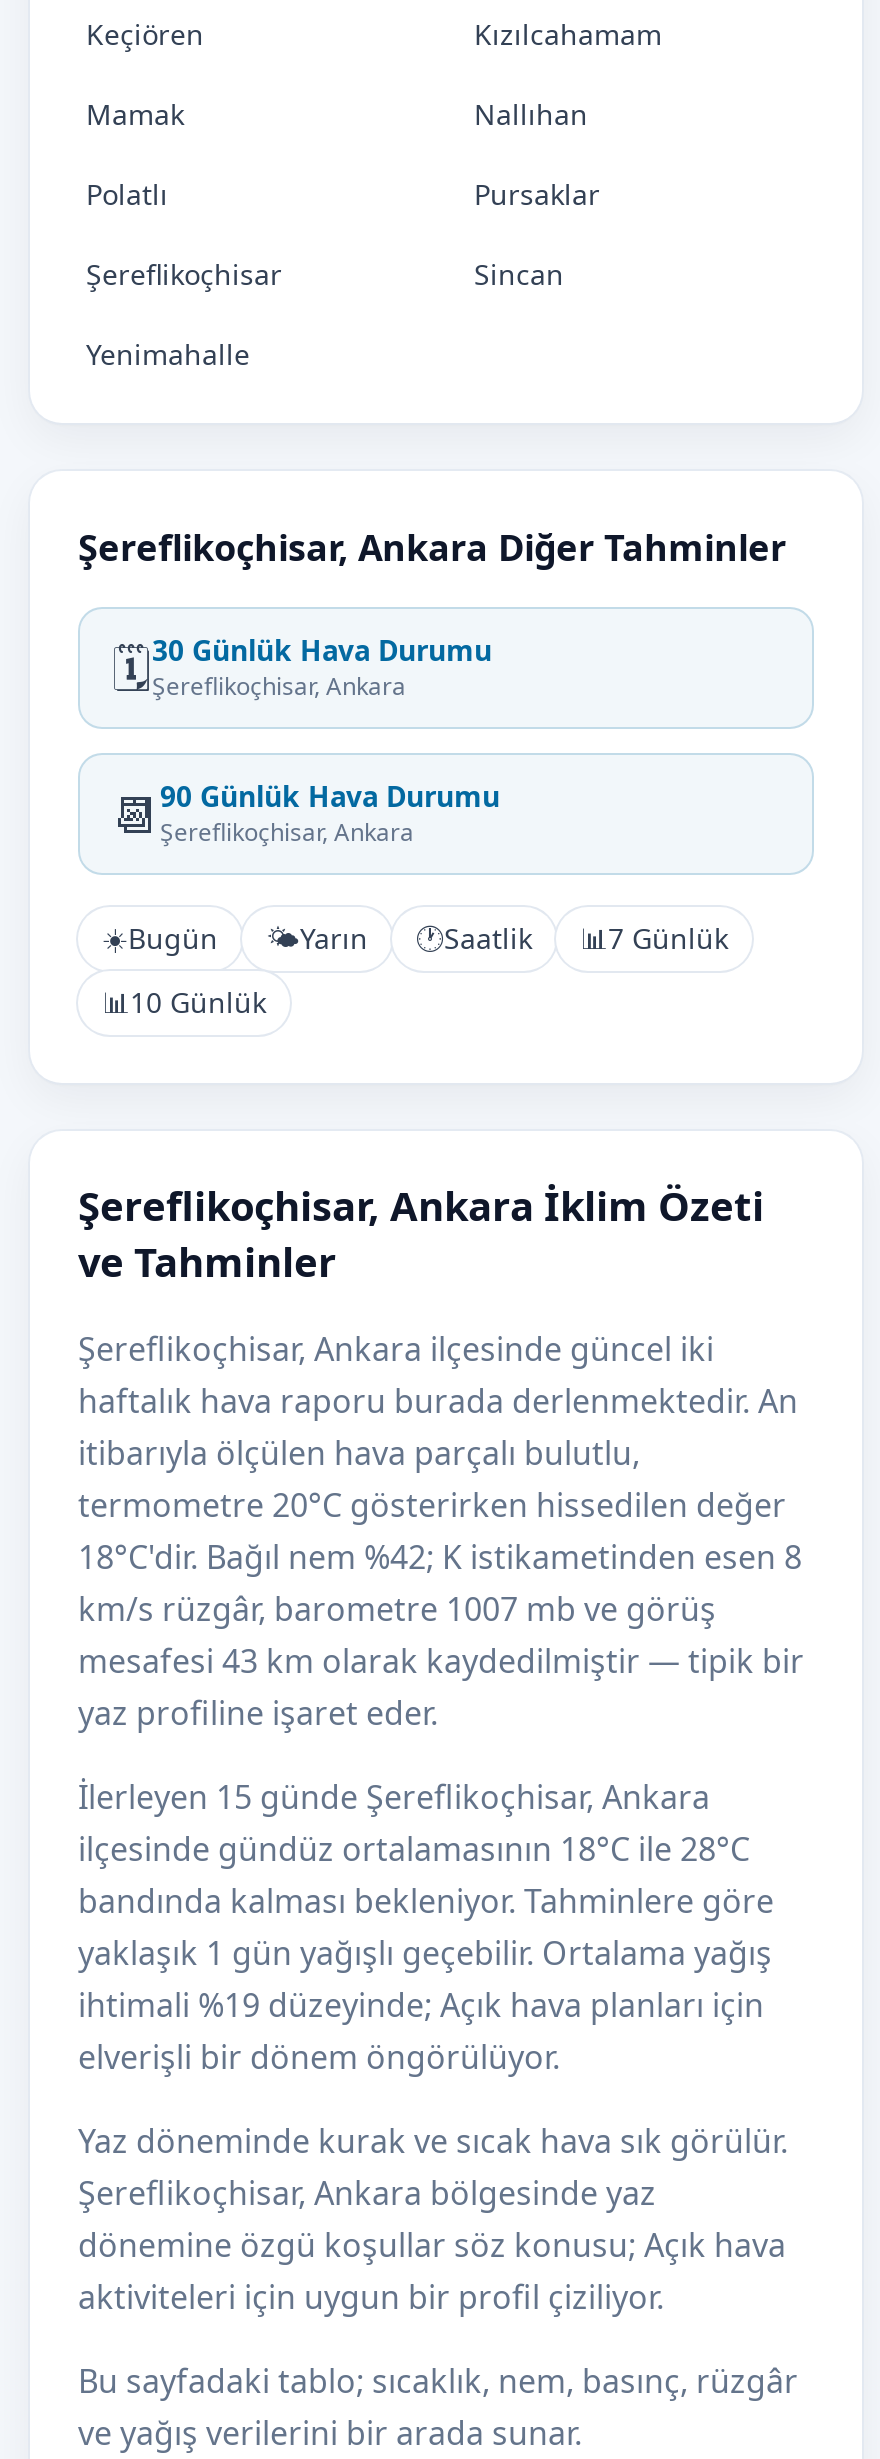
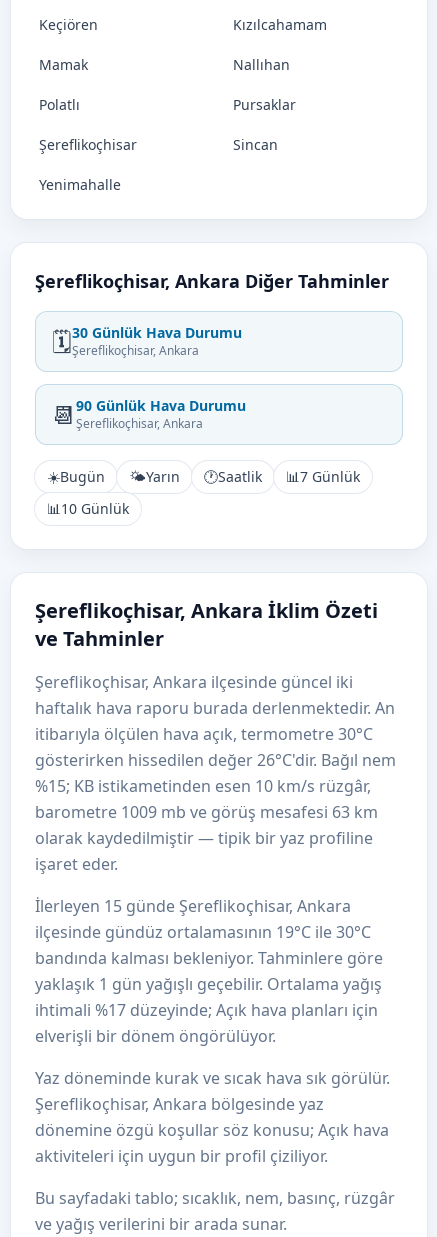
[78,1431,804,1735] itibarıyla ölçülen hava parçalı bulutlu, | termometre 20°C gösterirken hissedilen değer | 18°C'dir. Bağıl nem %42; K istikametinden esen 8 | km/s rüzgâr, barometre 1007 mb ve görüş | mesafesi 43 km olarak kaydedilmiştir — tipik bir | yaz profiline işaret eder. -> [35,723,396,875] itibarıyla ölçülen hava açık, termometre 30°C | gösterirken hissedilen değer 26°C'dir. Bağıl nem | %15; KB istikametinden esen 10 km/s rüzgâr, | barometre 1009 mb ve görüş mesafesi 63 km | olarak kaydedilmiştir — tipik bir yaz profiline | işaret eder.
[78,1827,750,1871] ilçesinde gündüz ortalamasının 18°C ile 28°C -> [35,921,371,943] ilçesinde gündüz ortalamasının 19°C ile 30°C
[78,1983,764,2027] ihtimali %19 düzeyinde; Açık hava planları için -> [35,999,378,1021] ihtimali %17 düzeyinde; Açık hava planları için

